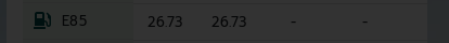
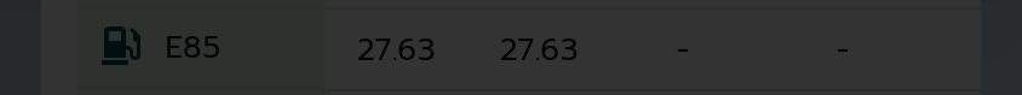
[148,11,183,32] 26.73 -> [357,25,435,71] 27.63
[212,11,247,32] 26.73 -> [500,25,578,71] 27.63

